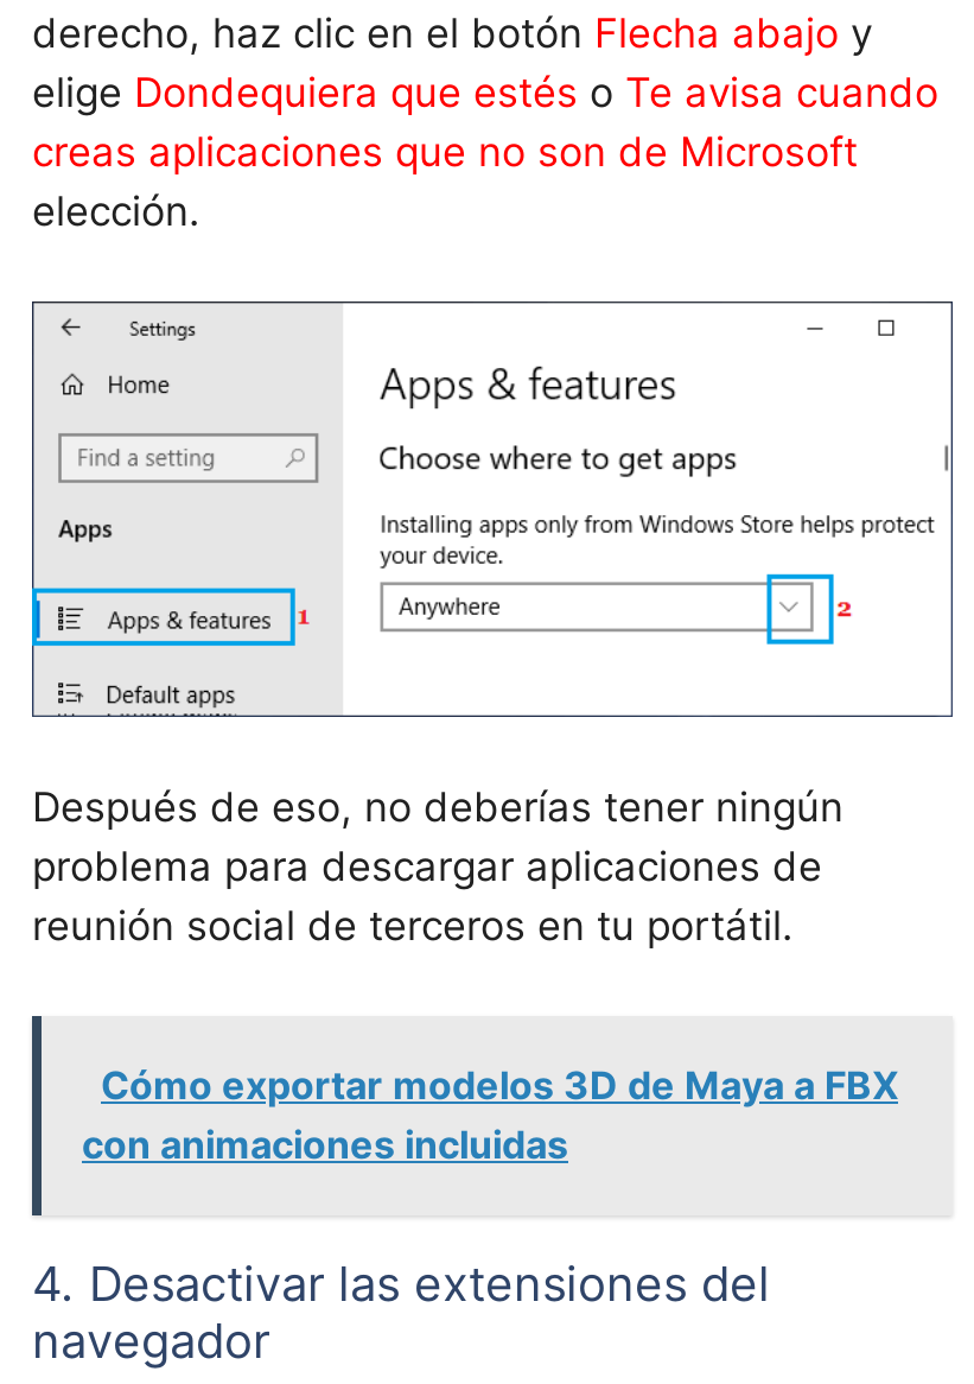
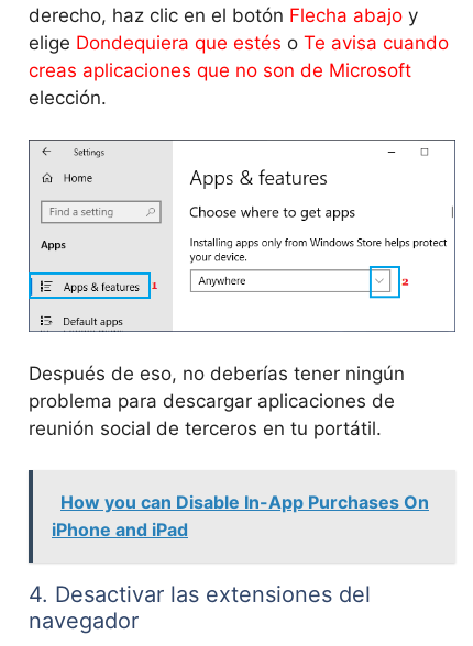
[82,1061,898,1168] Cómo exportar modelos 3D de Maya a FBX | con animaciones incluidas -> [52,491,429,541] How you can Disable In-App Purchases On | iPhone and iPad

